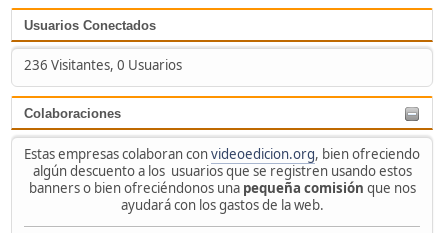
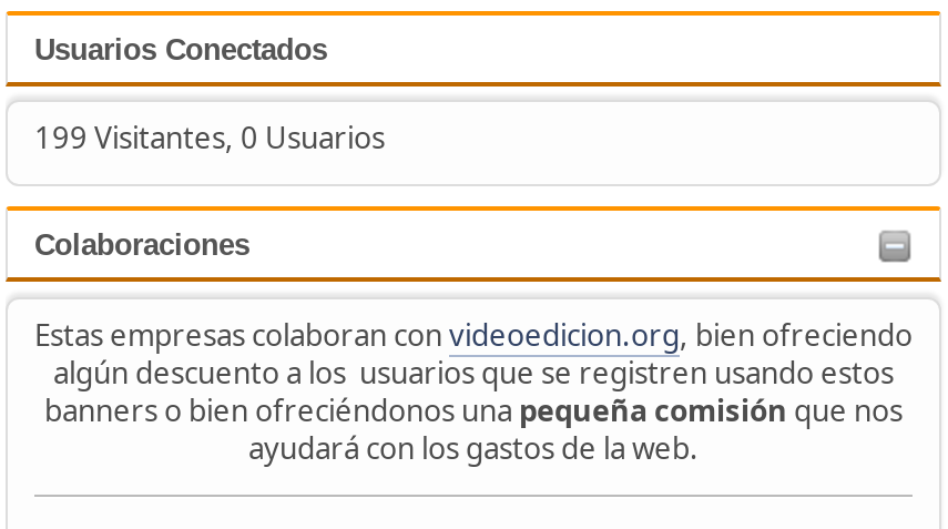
[24,56,182,74] 236 Visitantes, 0 Usuarios -> [34,118,385,158] 199 Visitantes, 0 Usuarios

